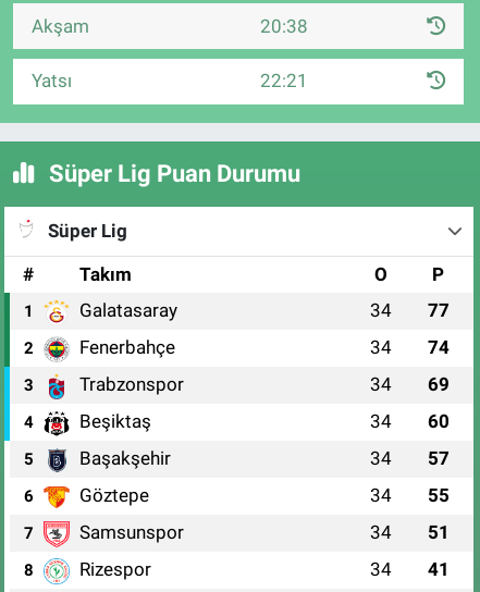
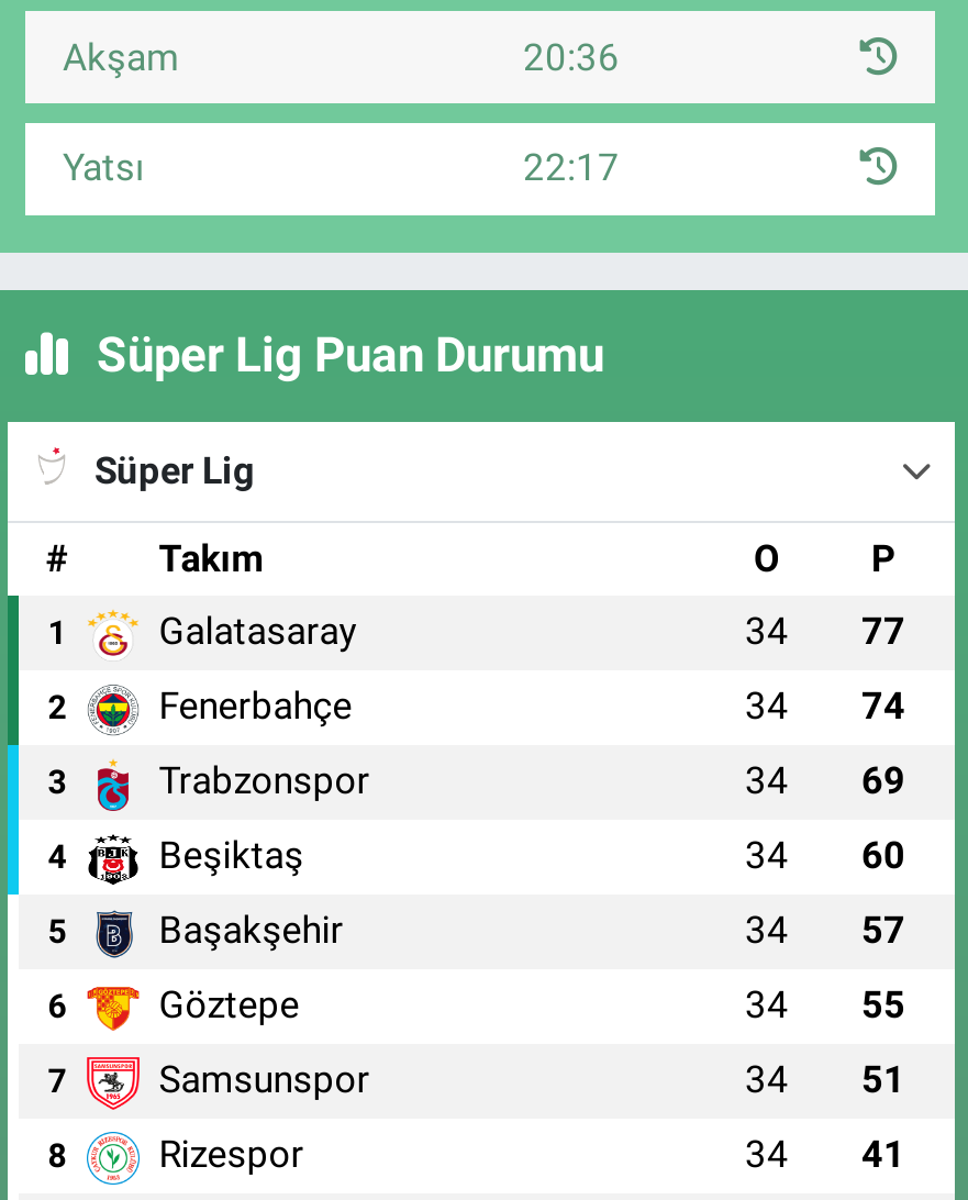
[260,15,307,37] 20:38 -> [523,35,620,79] 20:36
[260,70,307,92] 22:21 -> [523,146,620,190] 22:17

